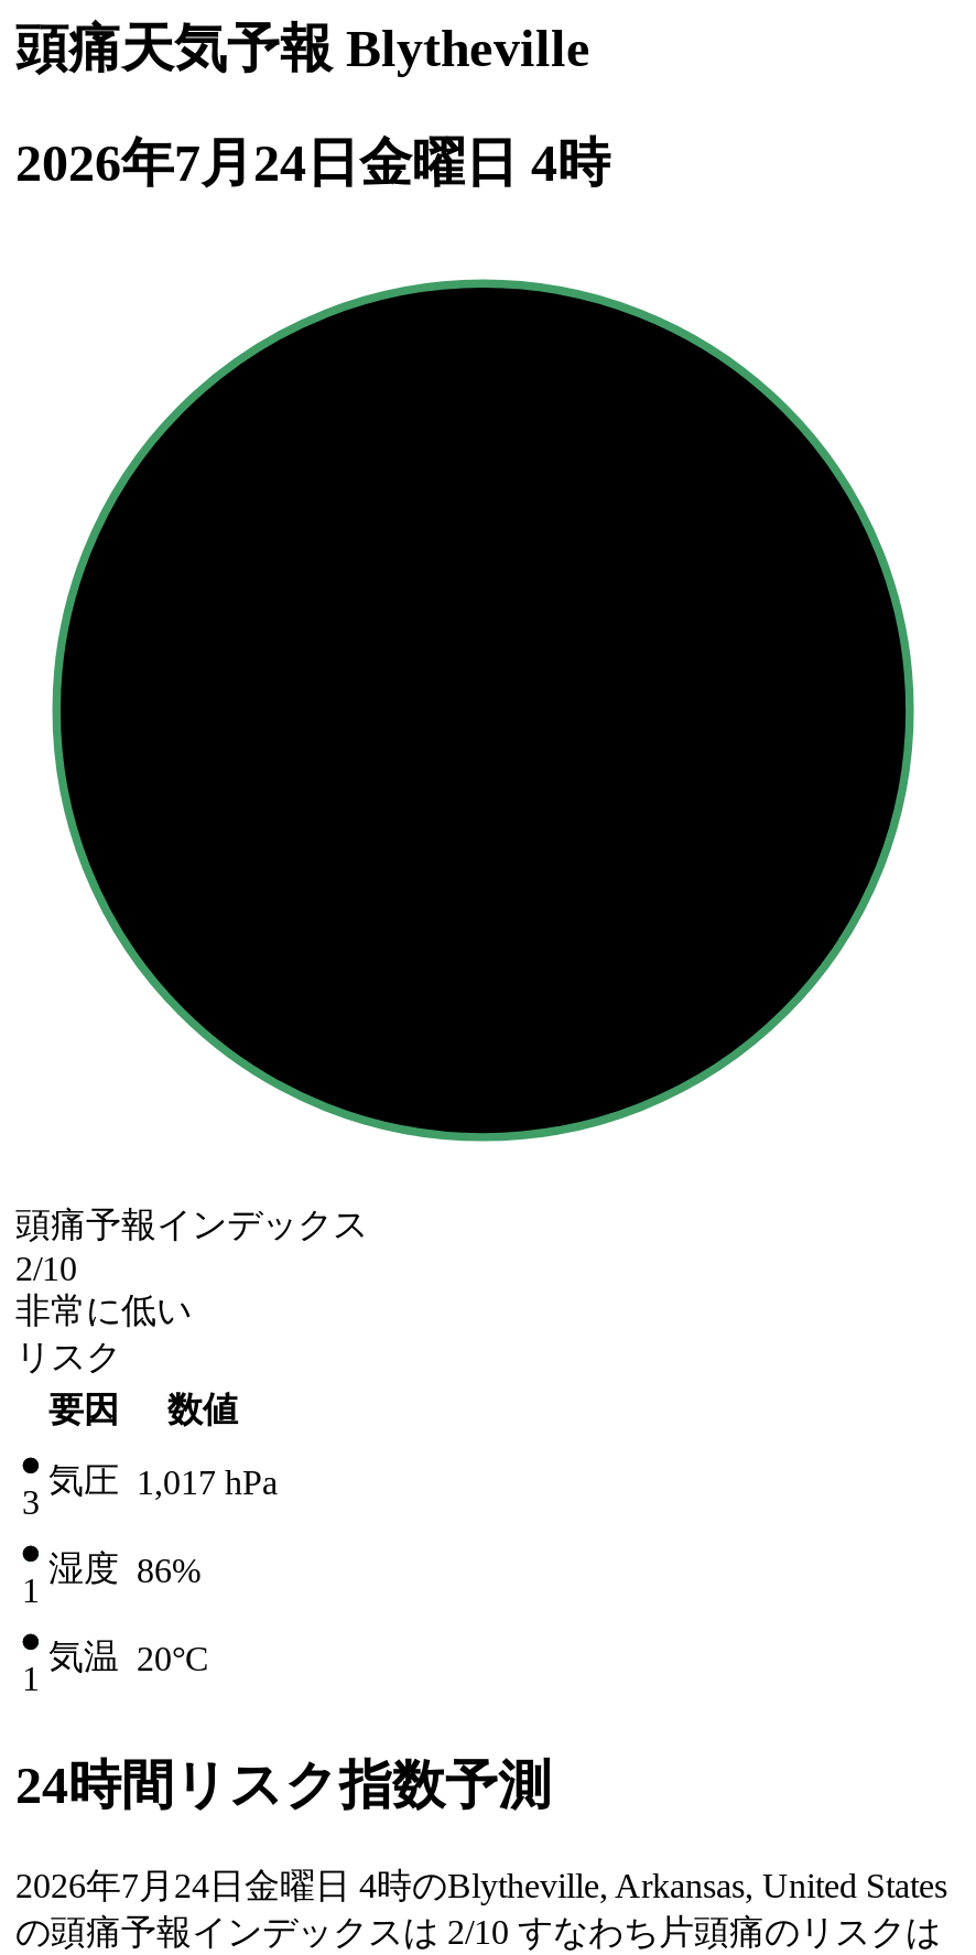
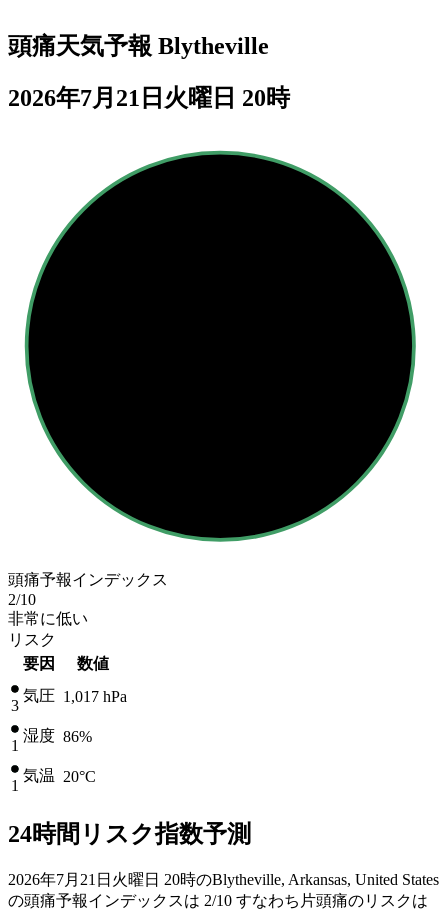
[15,134,610,192] 2026年7月24日金曜日 4時 -> [8,85,290,111] 2026年7月21日火曜日 20時
[15,1866,947,1903] 2026年7月24日金曜日 4時のBlytheville, Arkansas, United States -> [8,871,439,888] 2026年7月21日火曜日 20時のBlytheville, Arkansas, United States

